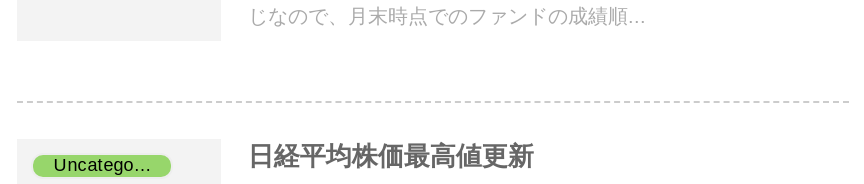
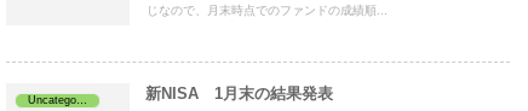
[248,141,534,171] 日経平均株価最高値更新 -> [146,85,334,103] 新NISA 1月末の結果発表

